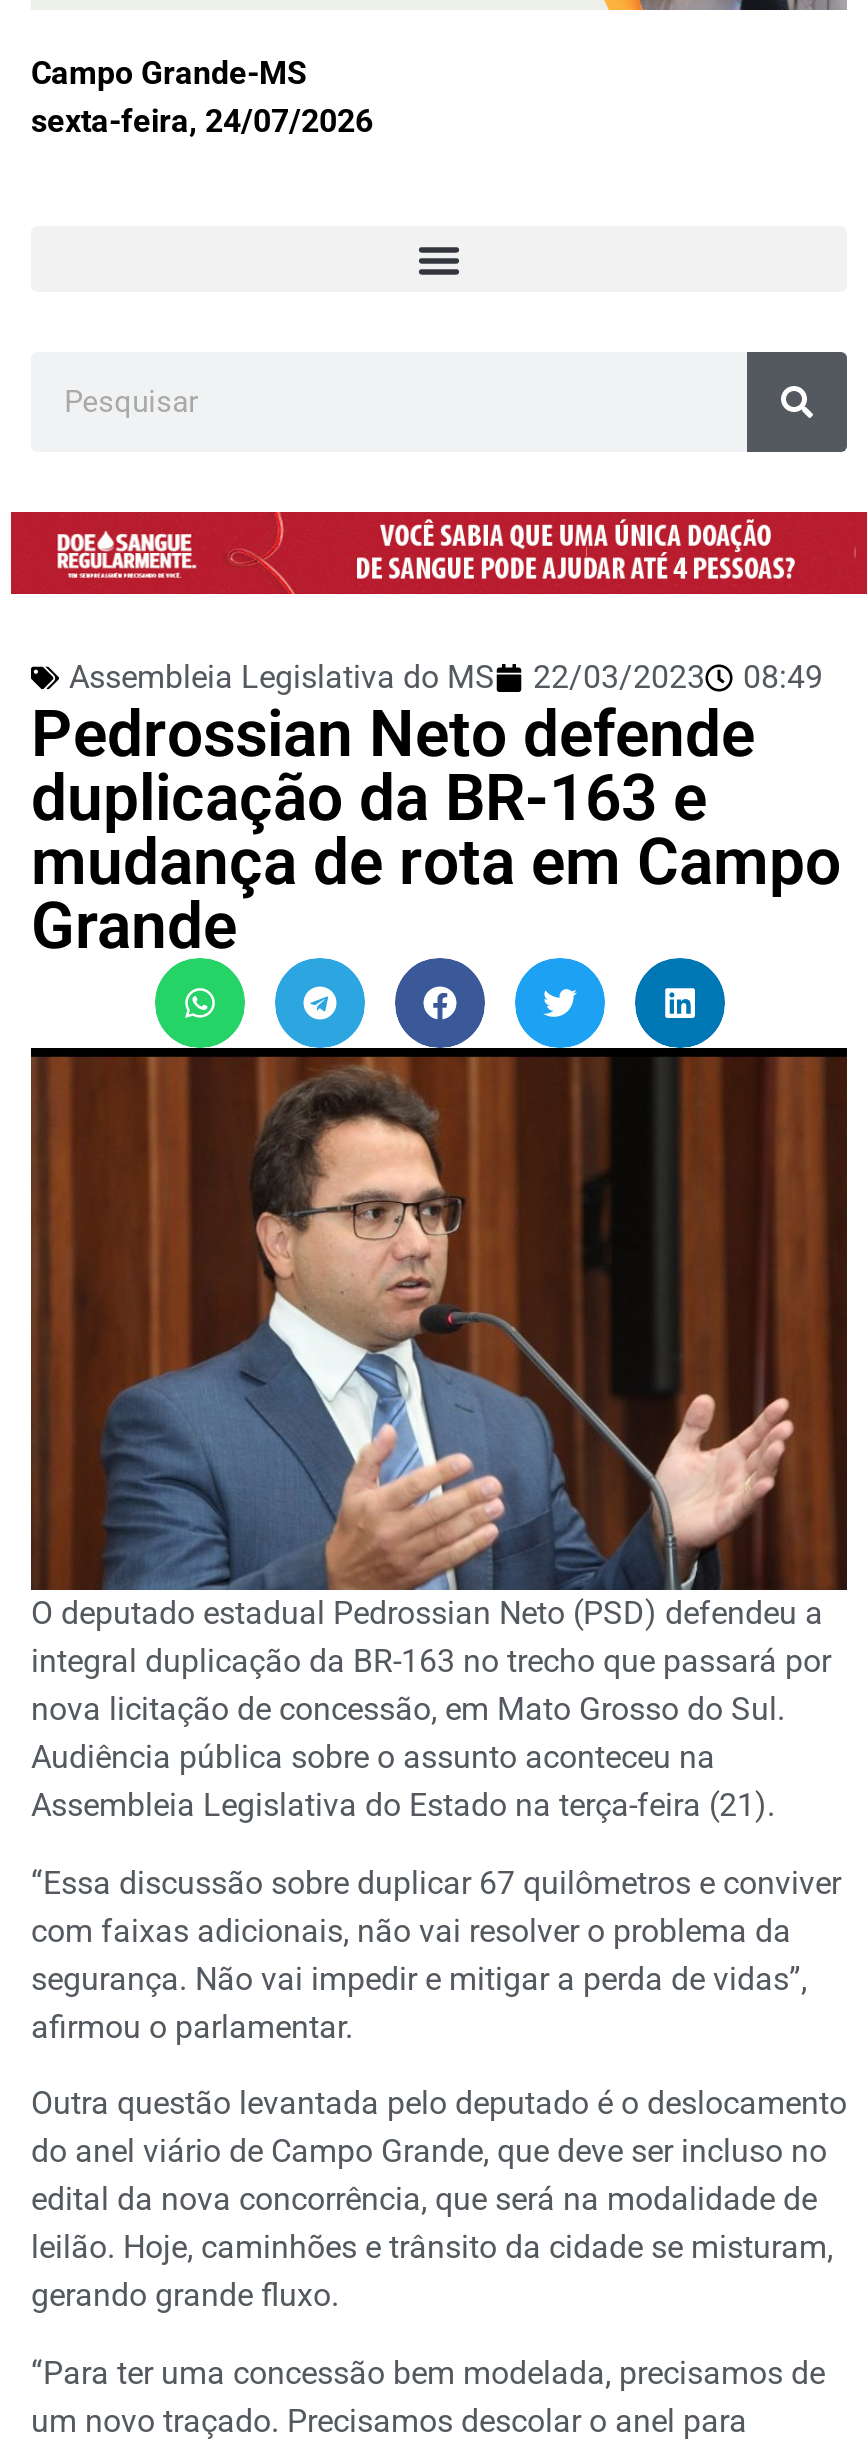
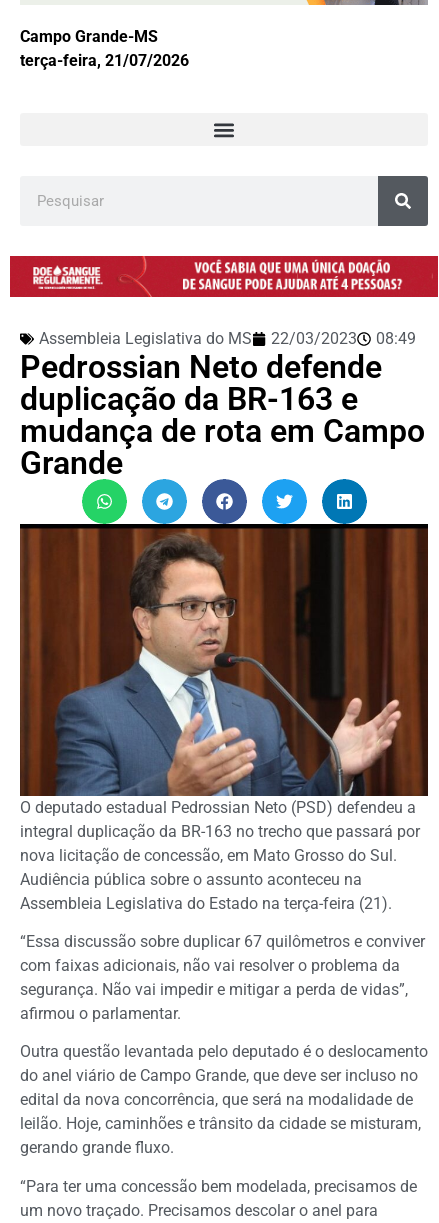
[31,103,373,141] sexta-feira, 24/07/2026 -> [20,51,189,70] terça-feira, 21/07/2026

